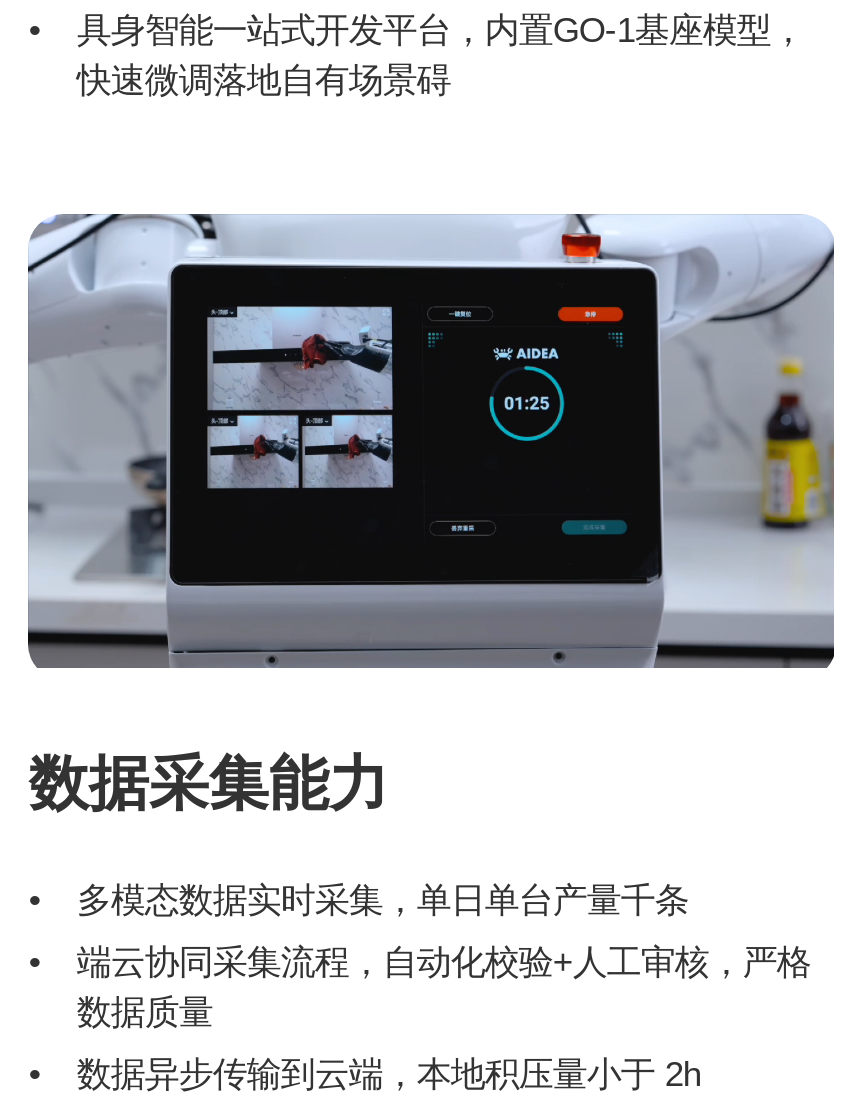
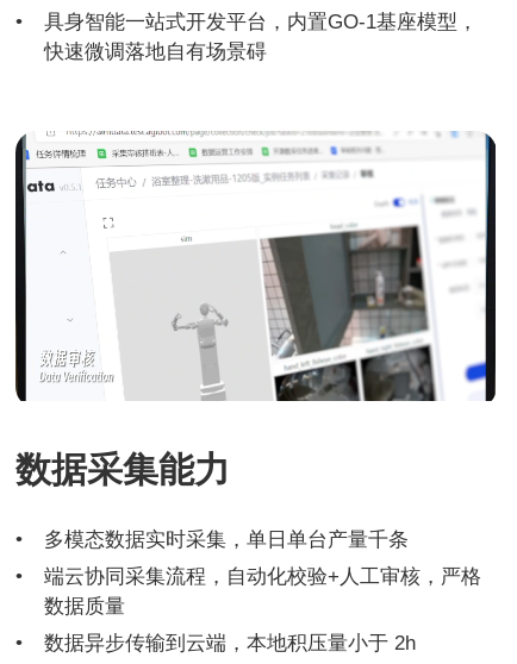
[26,212,836,670] [image] -> [14,131,497,402] [image]

